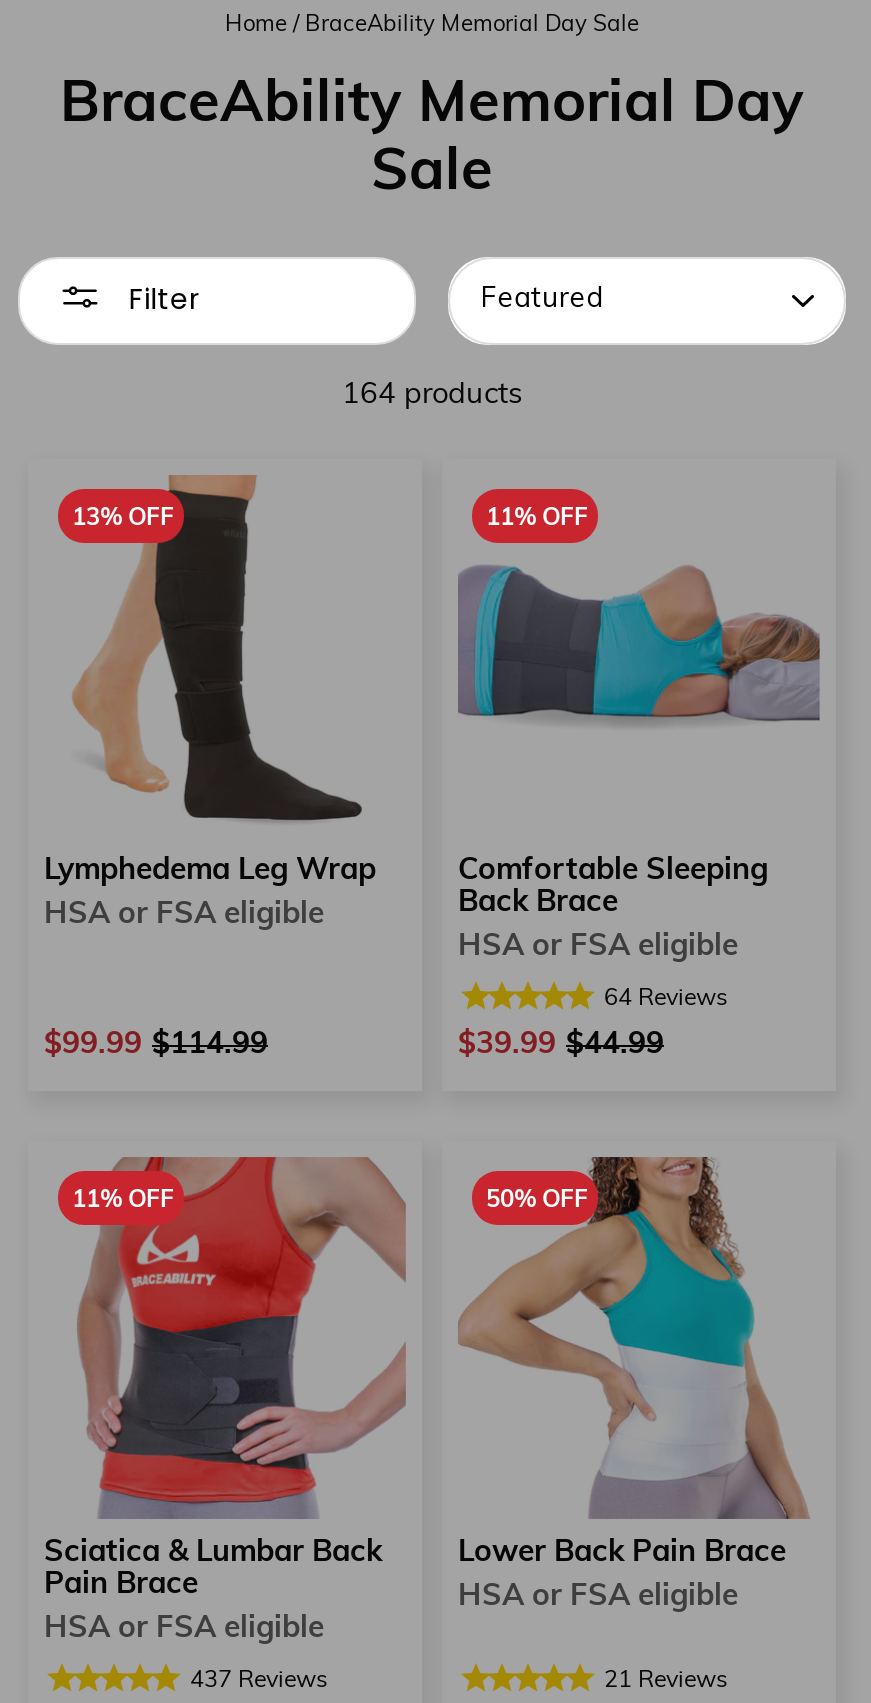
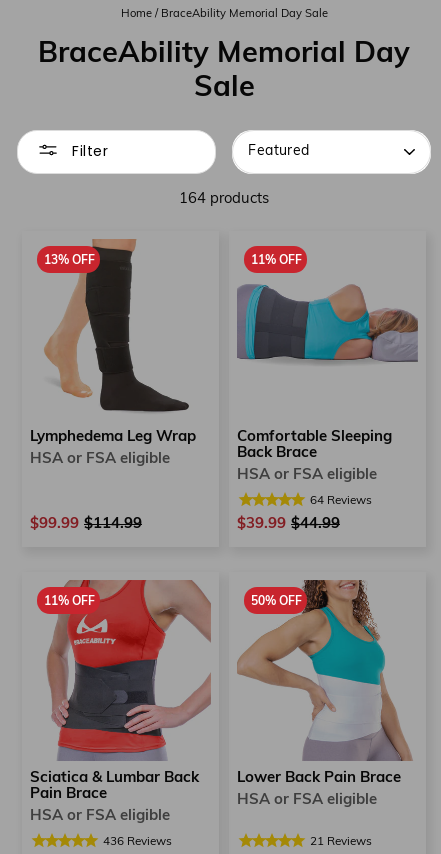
[190,1669,328,1693] 437 Reviews -> [103,836,172,848] 436 Reviews

